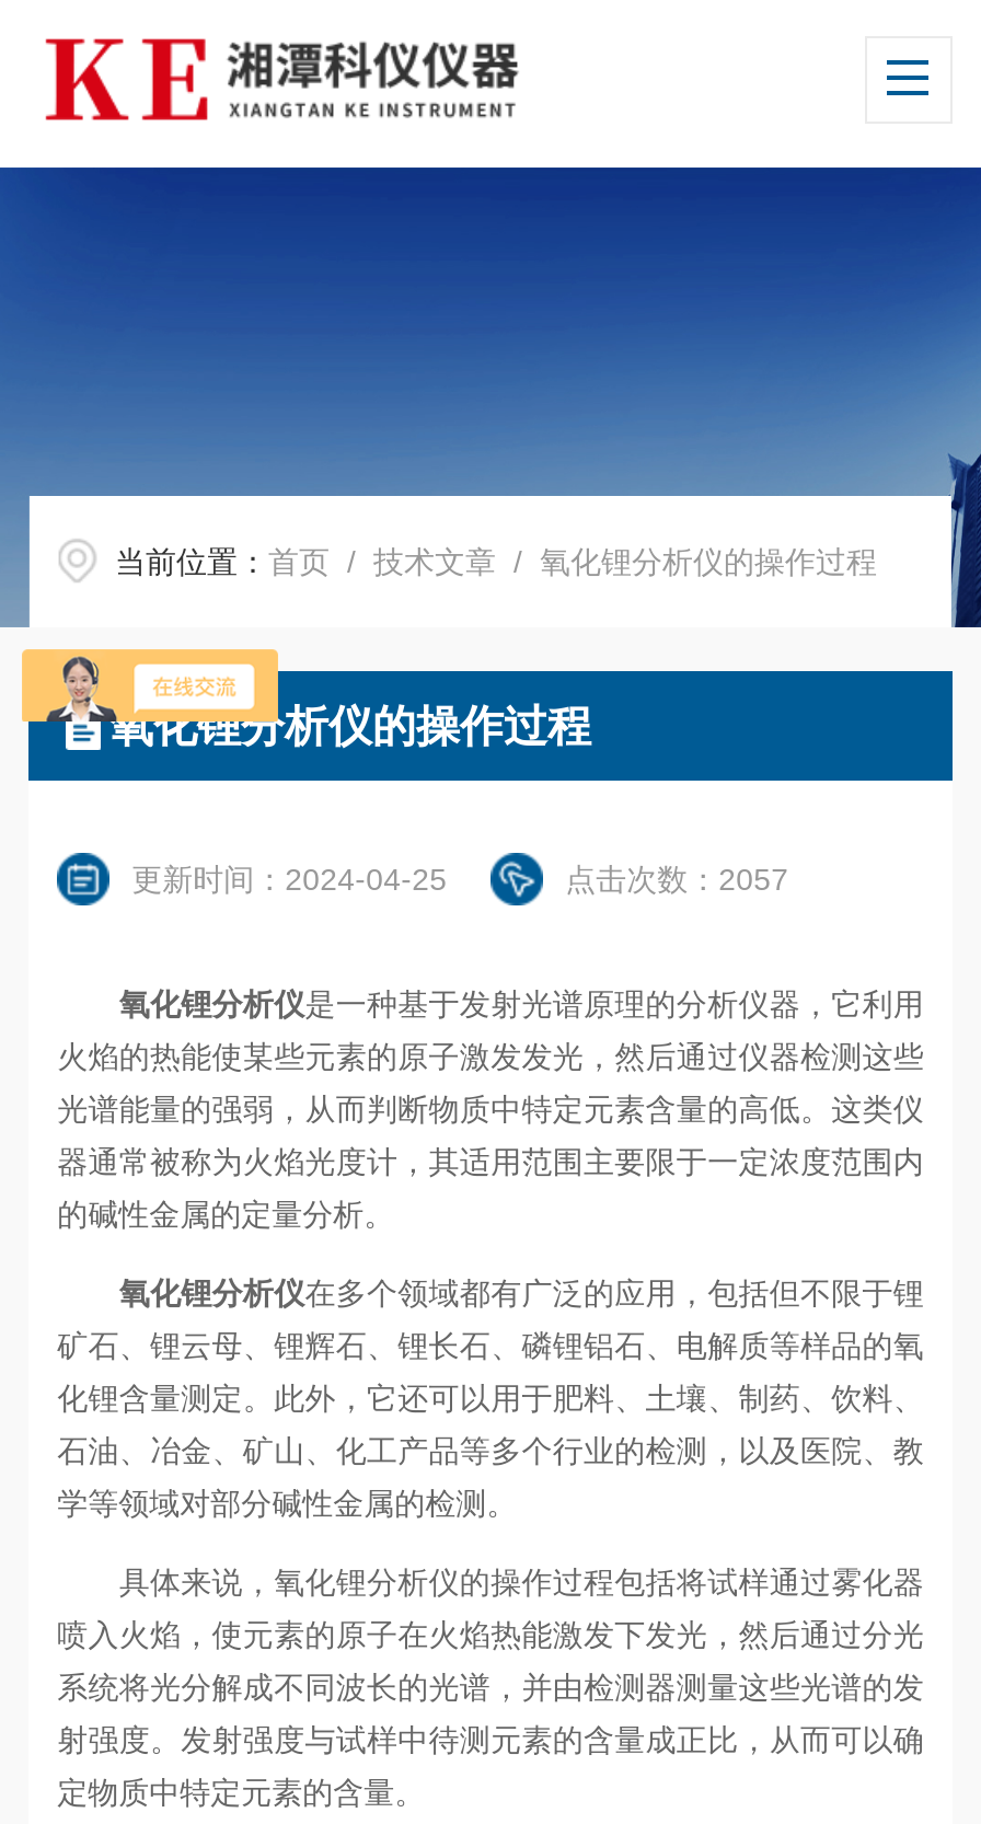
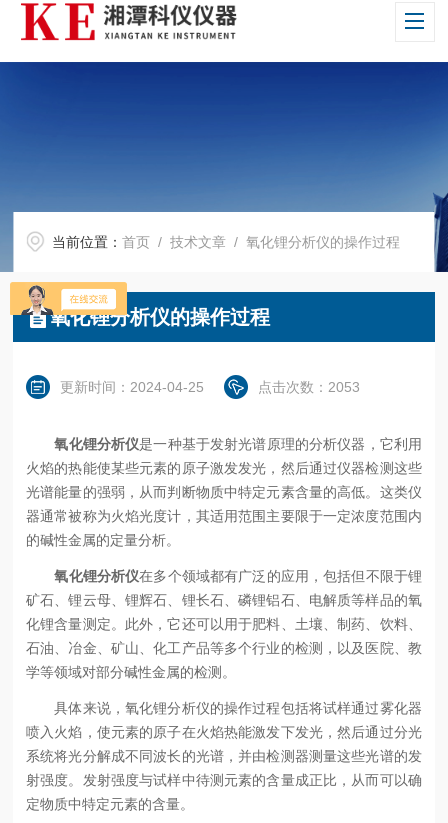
[565,862,789,897] 点击次数：2057 -> [258,379,360,395] 点击次数：2053

